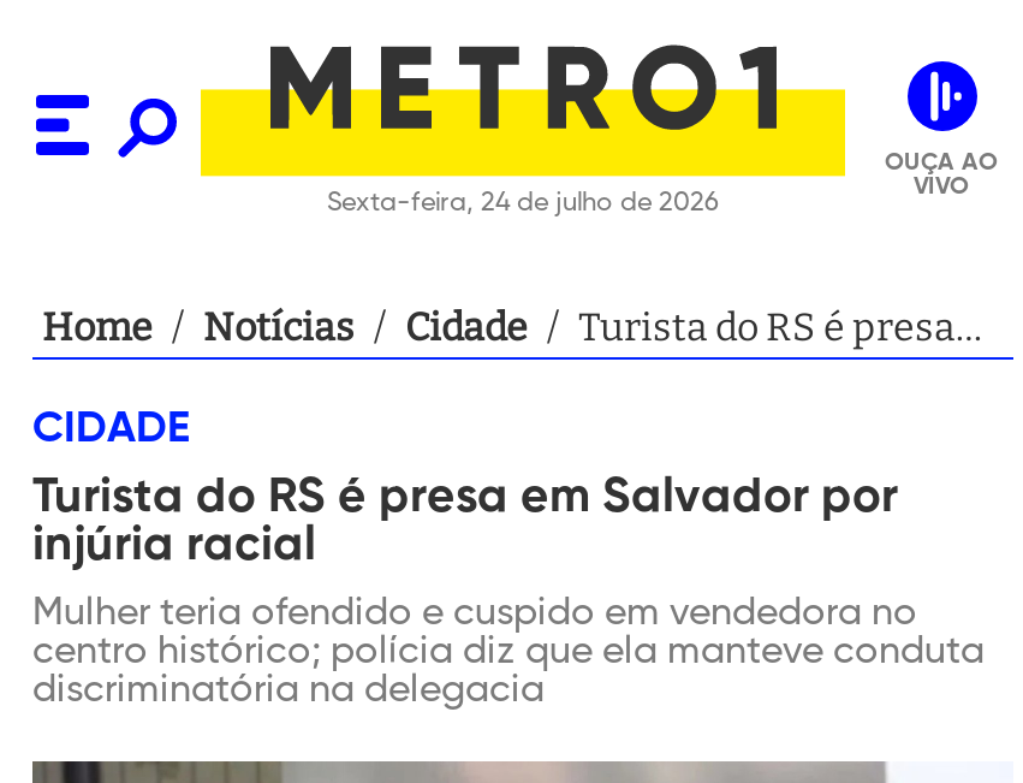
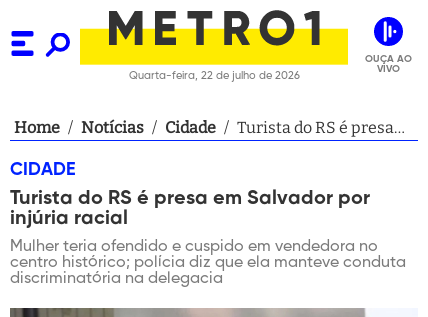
[327,189,719,215] Sexta-feira, 24 de julho de 2026 -> [128,70,299,81] Quarta-feira, 22 de julho de 2026

